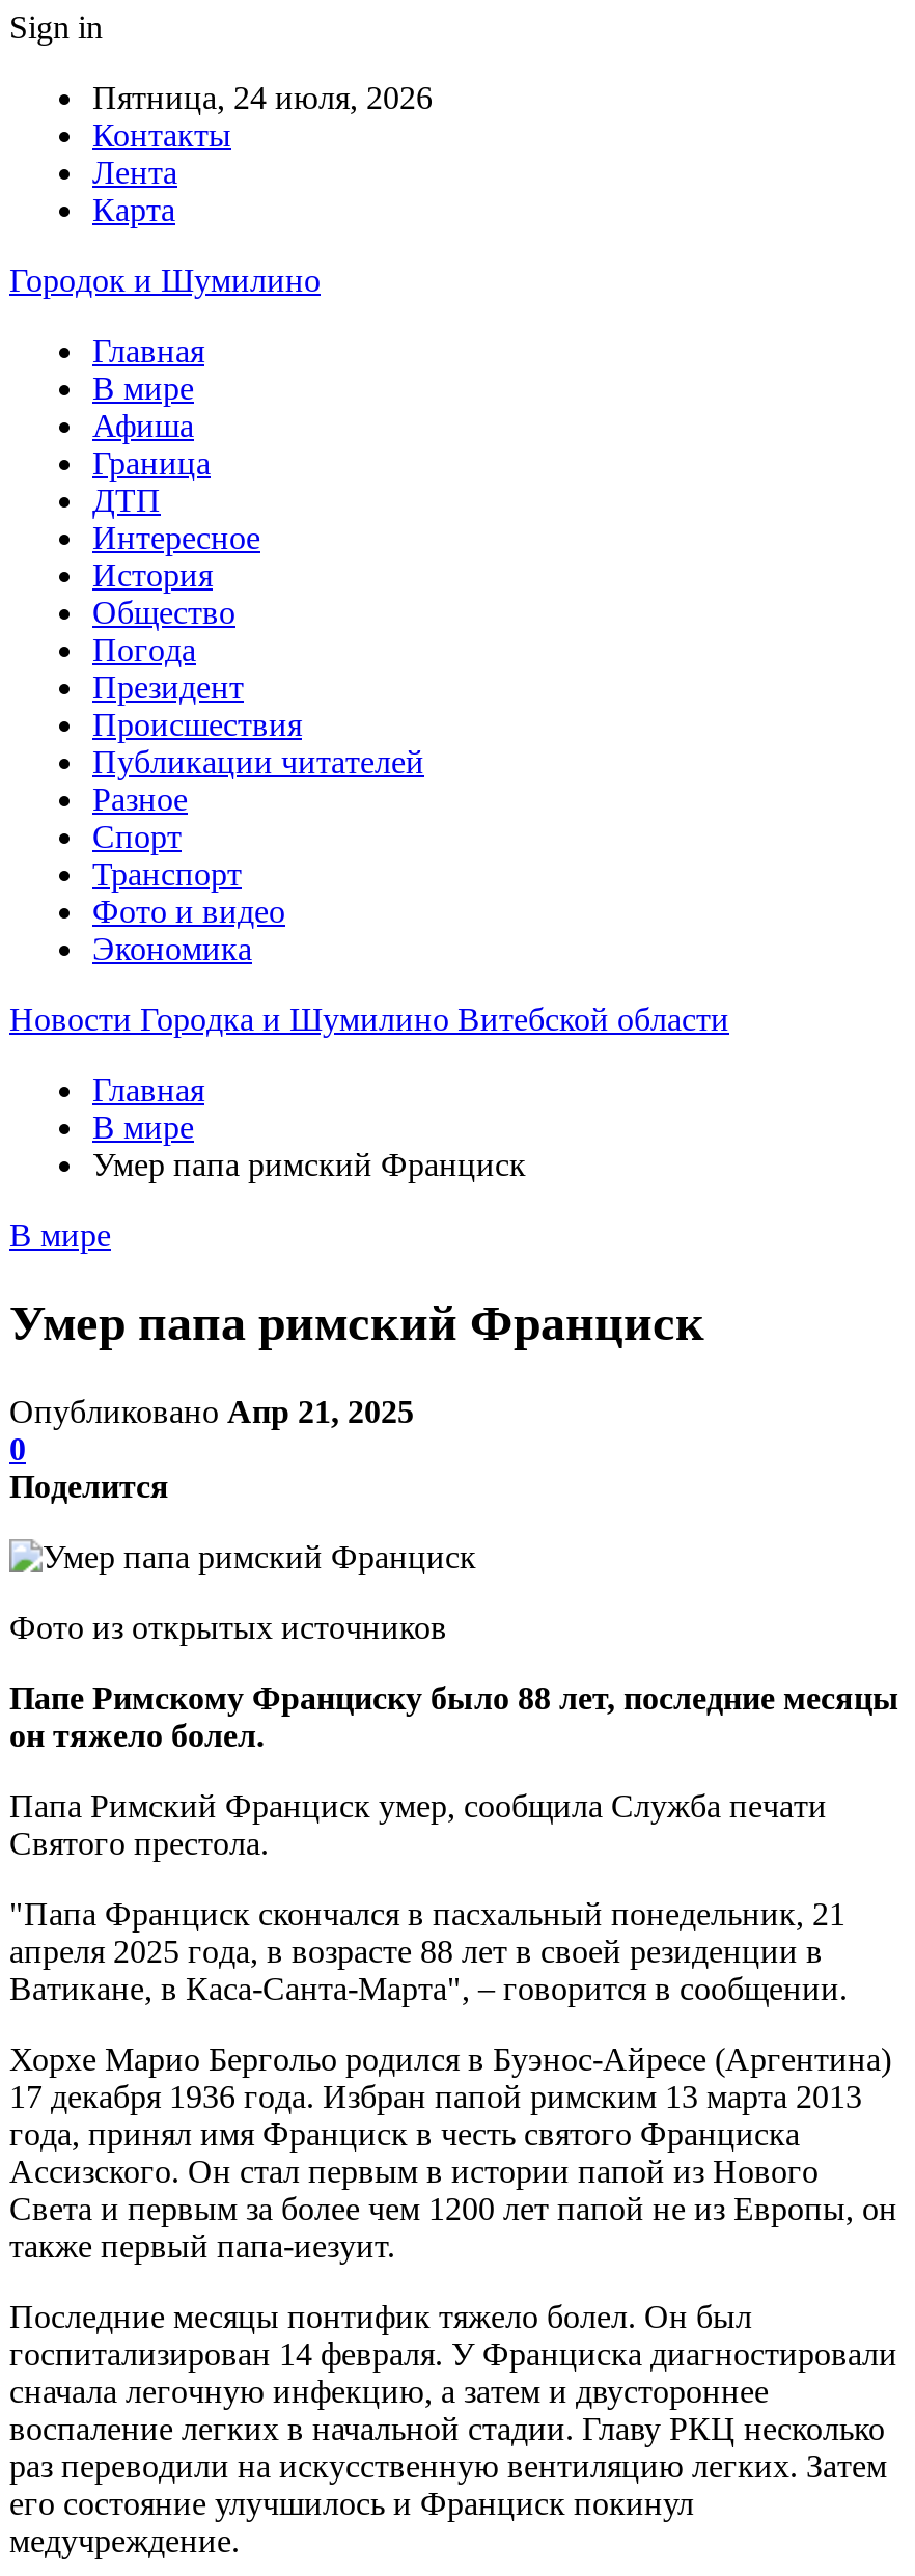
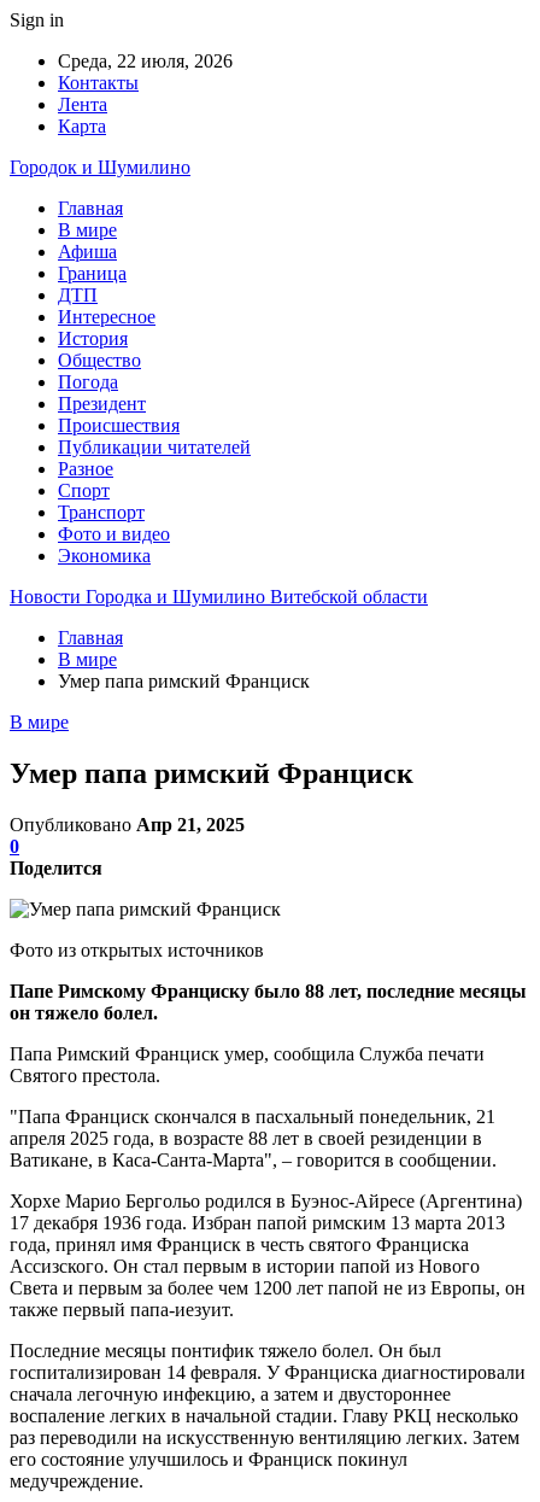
[92,80,433,115] Пятница, 24 июля, 2026 -> [58,51,233,71] Среда, 22 июля, 2026

